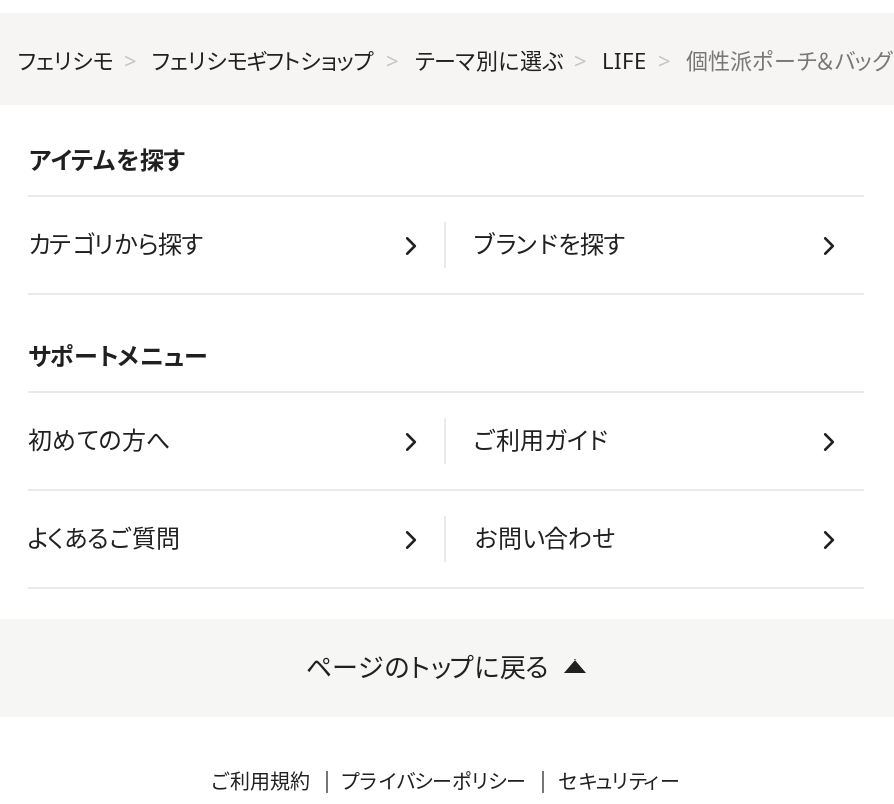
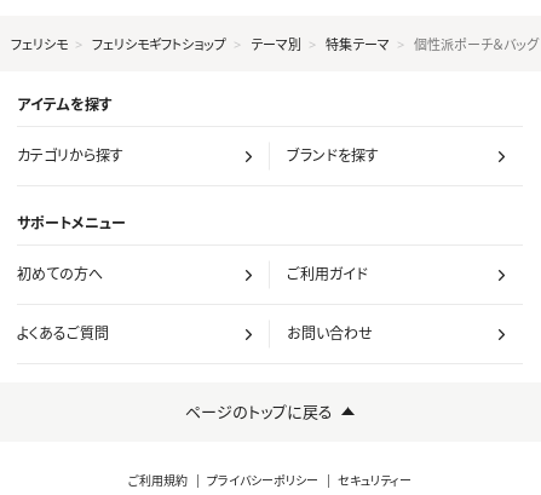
[414,45,646,75] テーマ別に選ぶ | LIFE -> [251,35,390,53] テーマ別 | 特集テーマ

